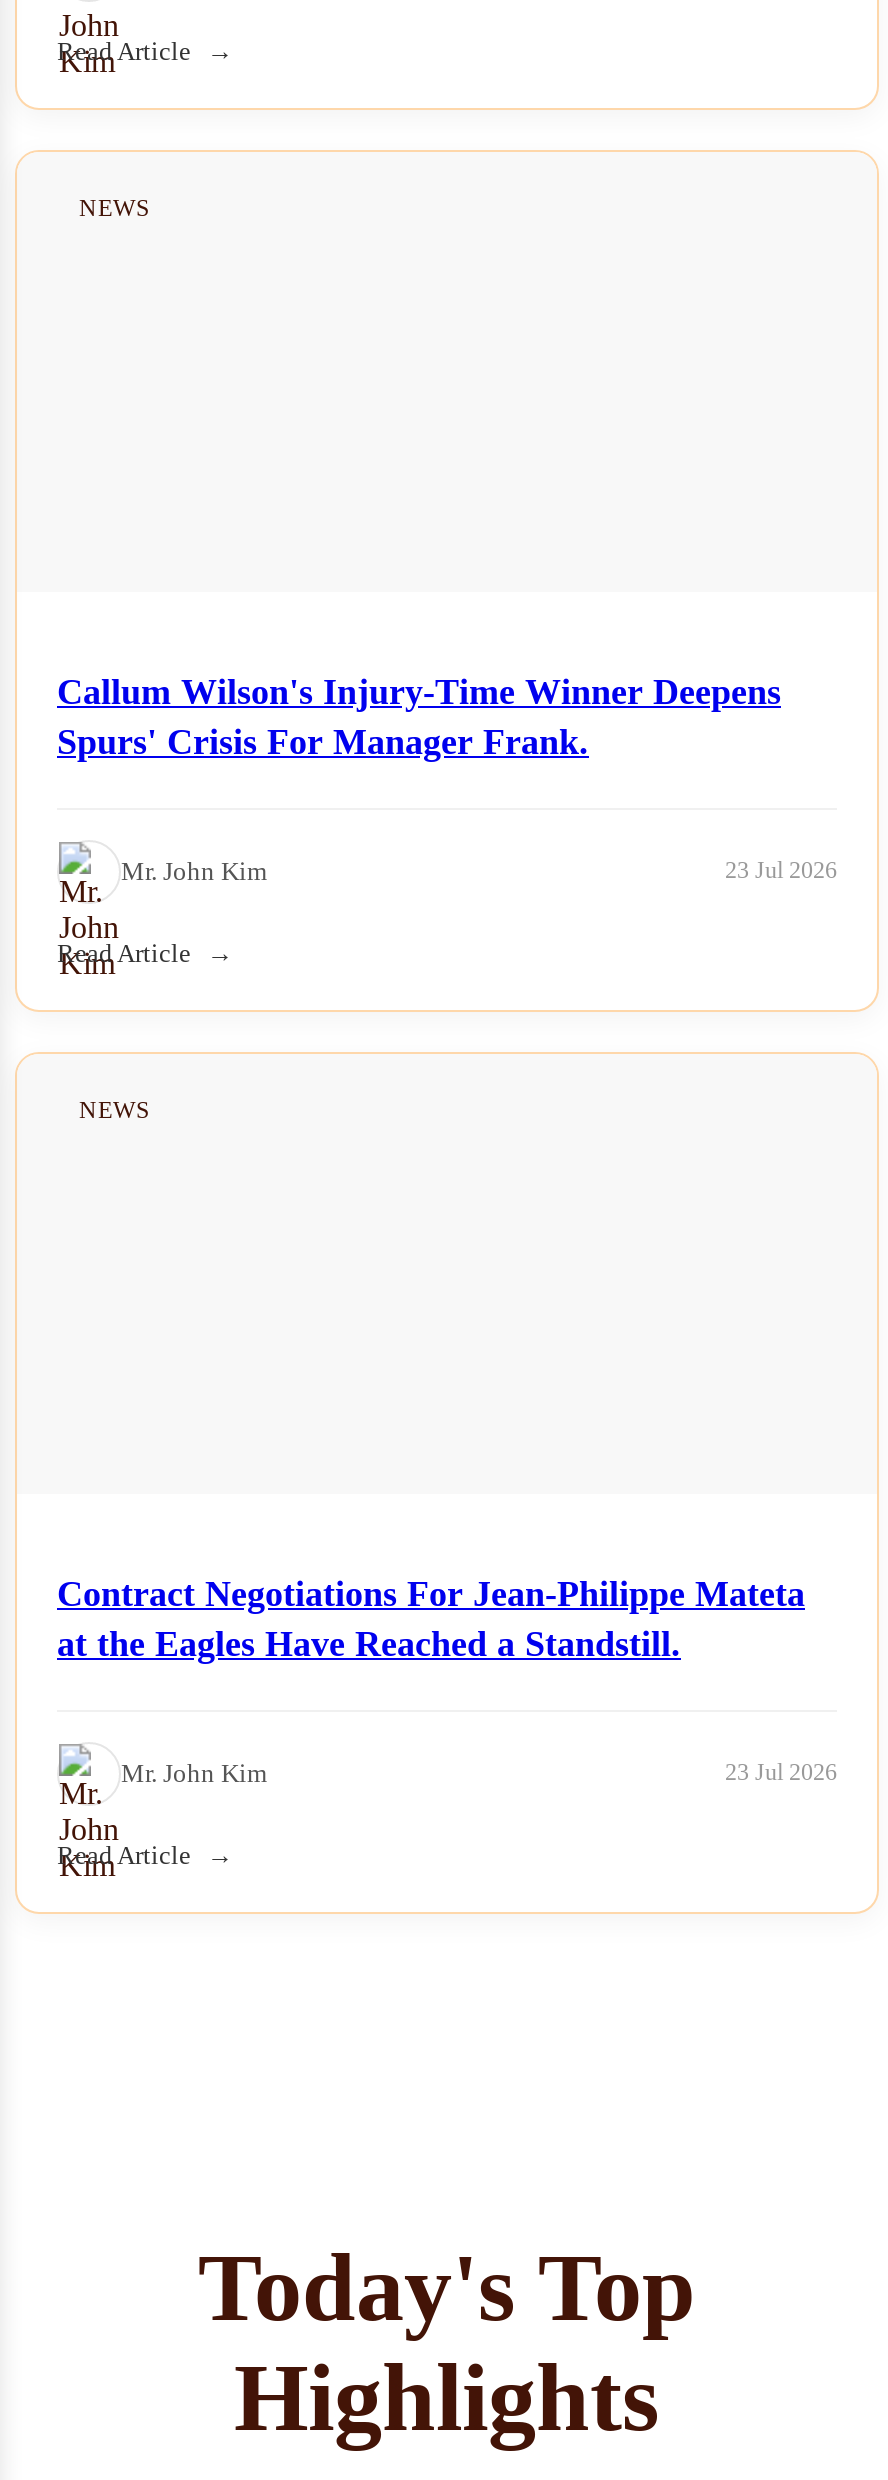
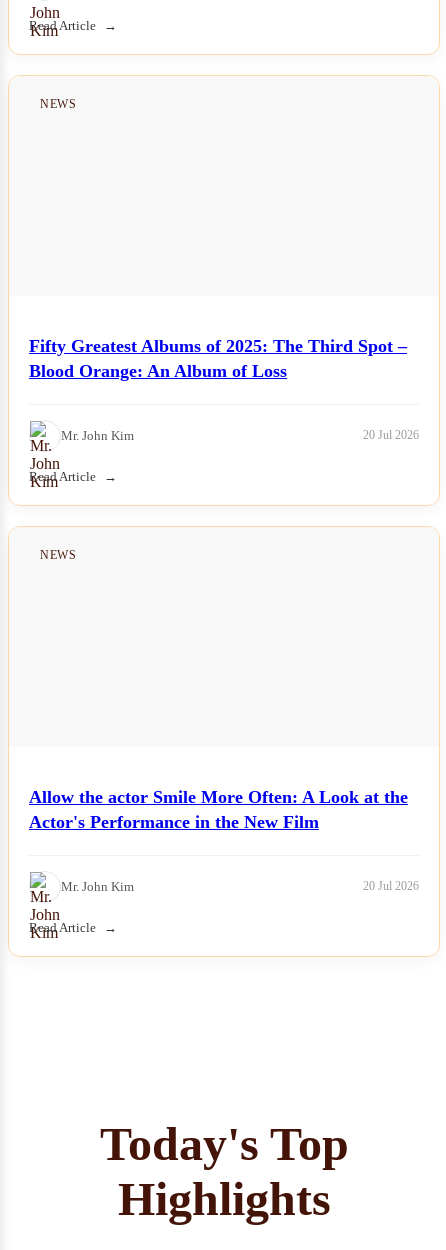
[57,671,781,761] Callum Wilson's Injury-Time Winner Deepens | Spurs' Crisis For Manager Frank. -> [29,336,407,381] Fifty Greatest Albums of 2025: The Third Spot – | Blood Orange: An Album of Loss
[725,856,837,884] 23 Jul 2026 -> [363,428,419,442] 20 Jul 2026
[57,1573,805,1663] Contract Negotiations For Jean-Philippe Mateta | at the Eagles Have Reached a Standstill. -> [29,787,408,832] Allow the actor Smile More Often: A Look at the | Actor's Performance in the New Film
[725,1758,837,1786] 23 Jul 2026 -> [363,879,419,893] 20 Jul 2026

